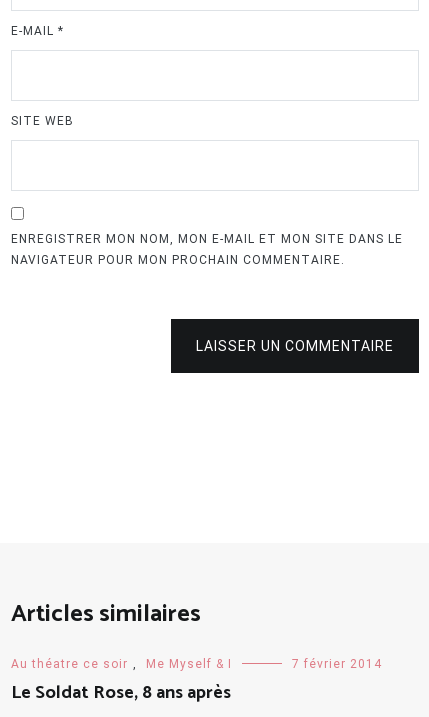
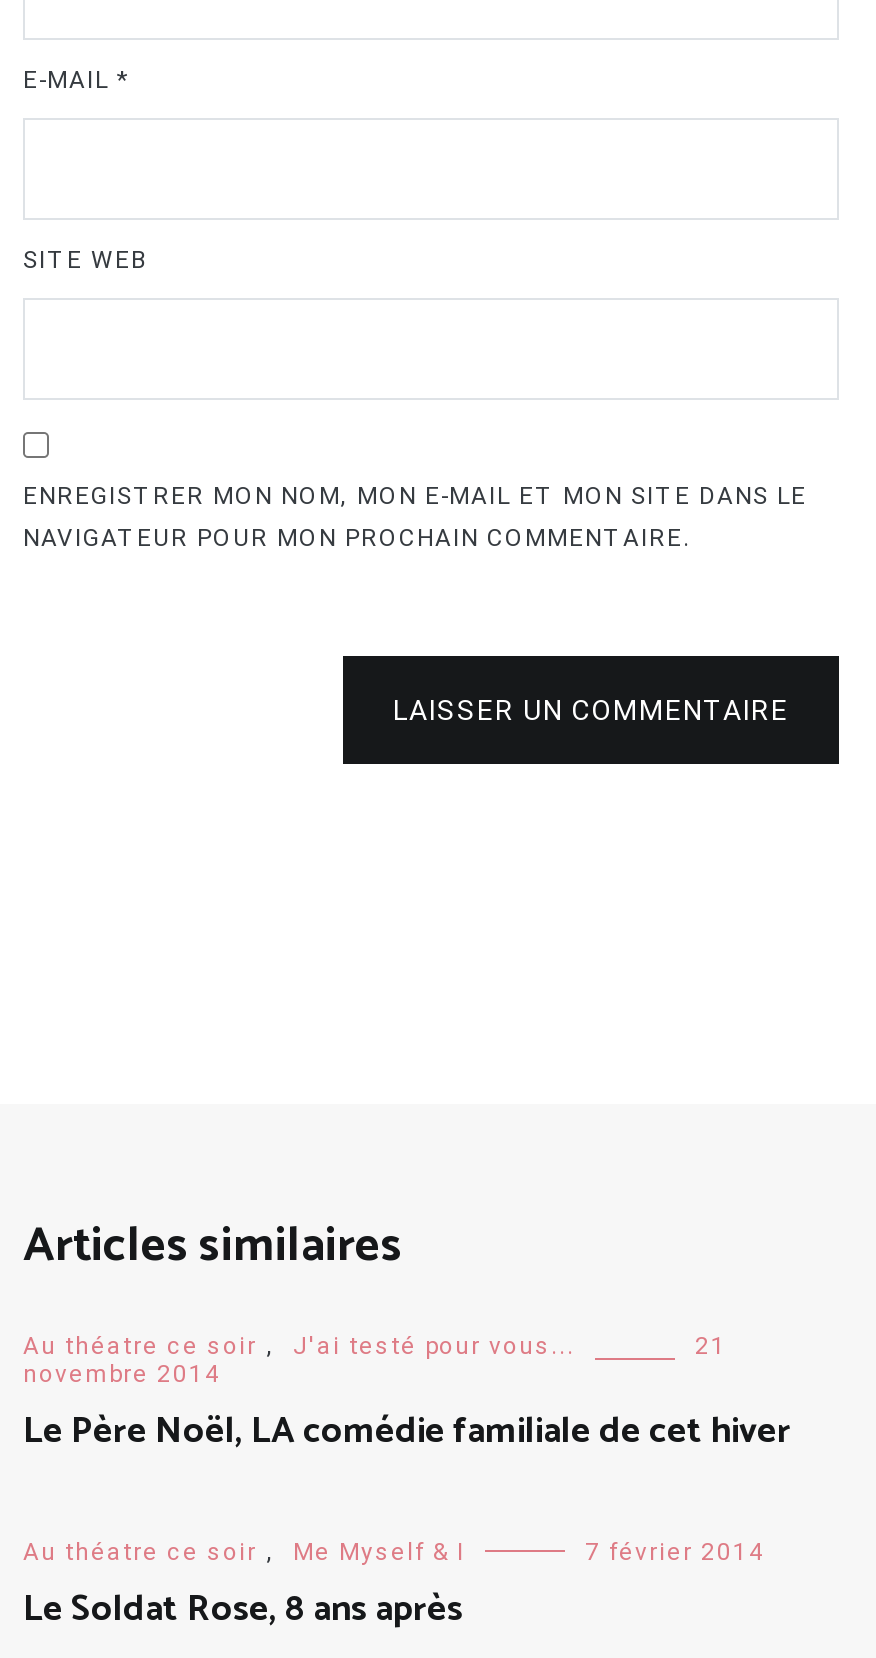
none -> [23,1331,791,1461] Au théatre ce soir , J'ai testé pour vous... | 21 | novembre 2014 | Le Père Noël, LA comédie familiale de cet hiver

